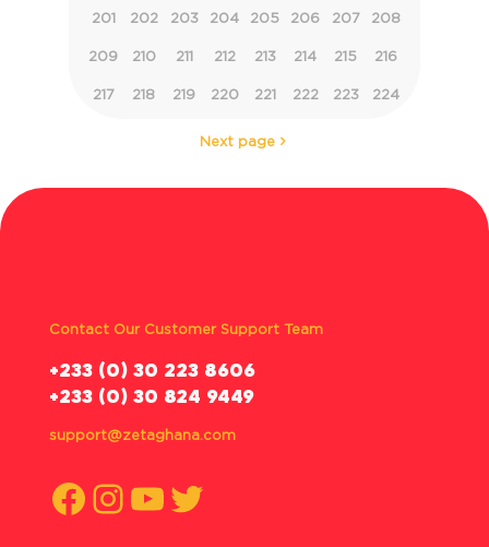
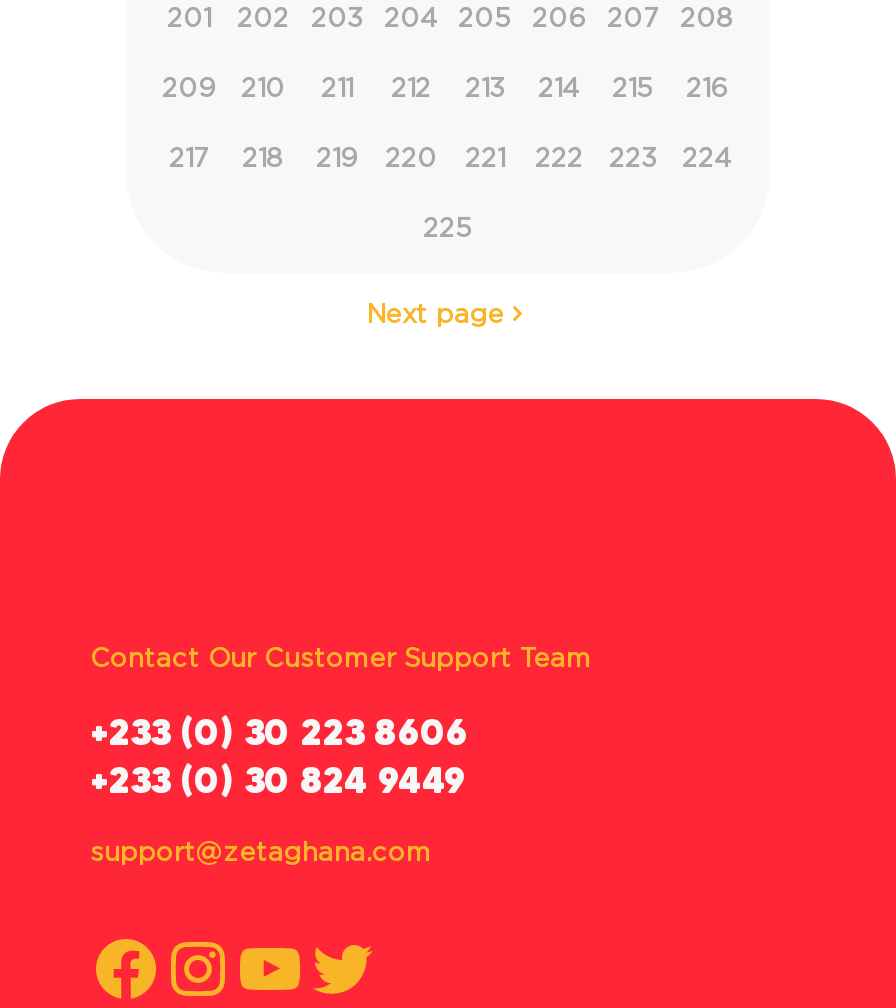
none -> [423,219,473,241] 225

